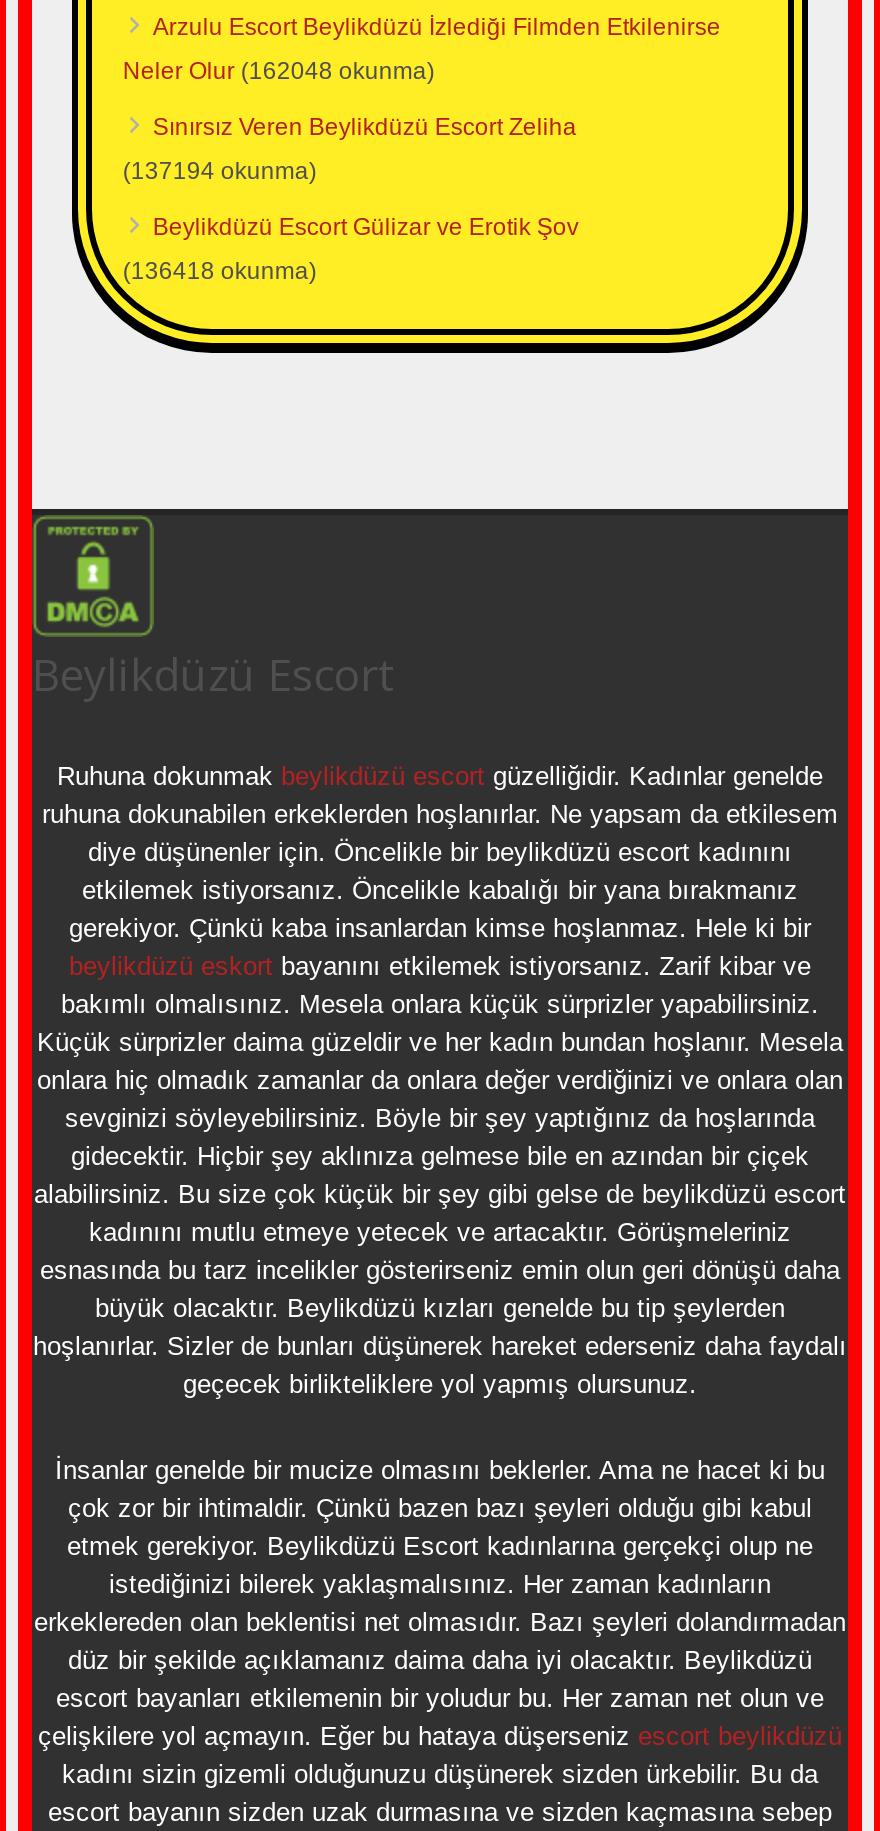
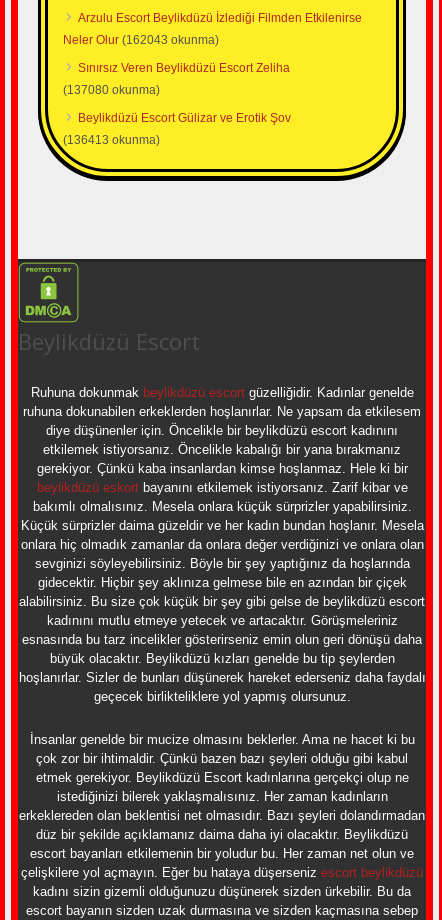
[123,56,435,84] Neler Olur (162048 okunma) -> [63,33,219,47] Neler Olur (162043 okunma)
[123,156,317,184] (137194 okunma) -> [63,83,160,97] (137080 okunma)
[123,256,317,284] (136418 okunma) -> [63,133,160,147] (136413 okunma)

